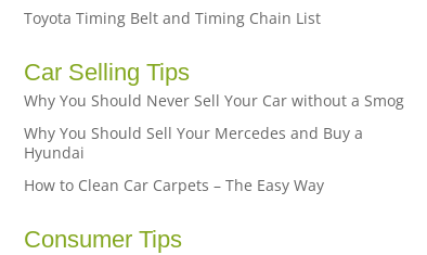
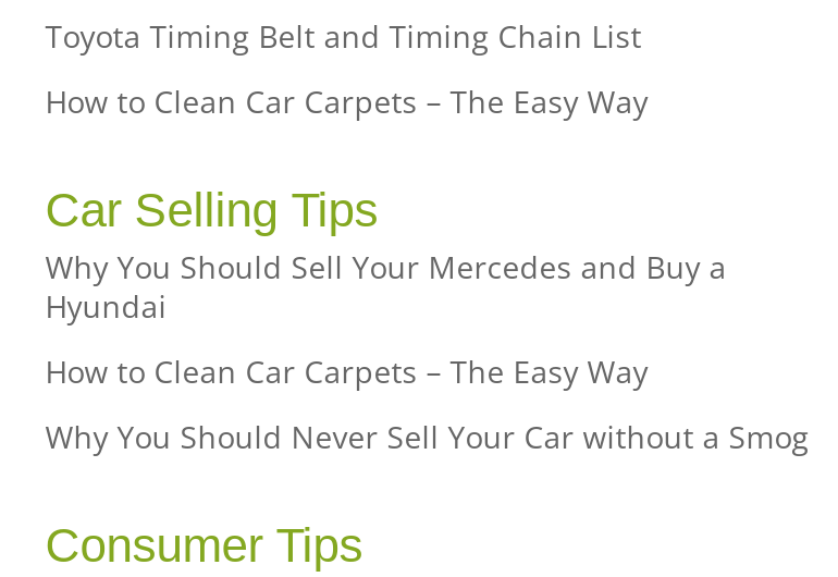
none -> [45,81,648,122] How to Clean Car Carpets – The Easy Way
moved [24,90,404,111] -> [45,416,809,457]: Why You Should Never Sell Your Car without a Smog

